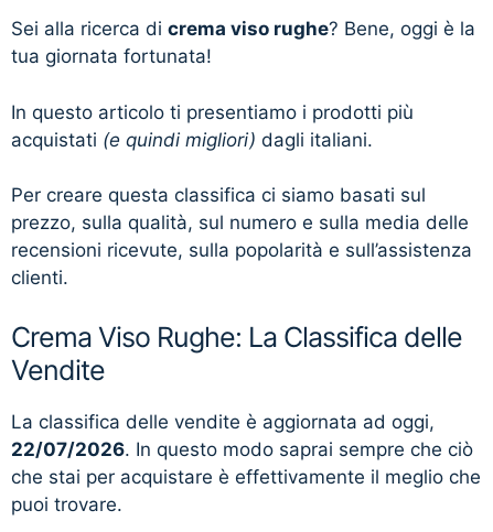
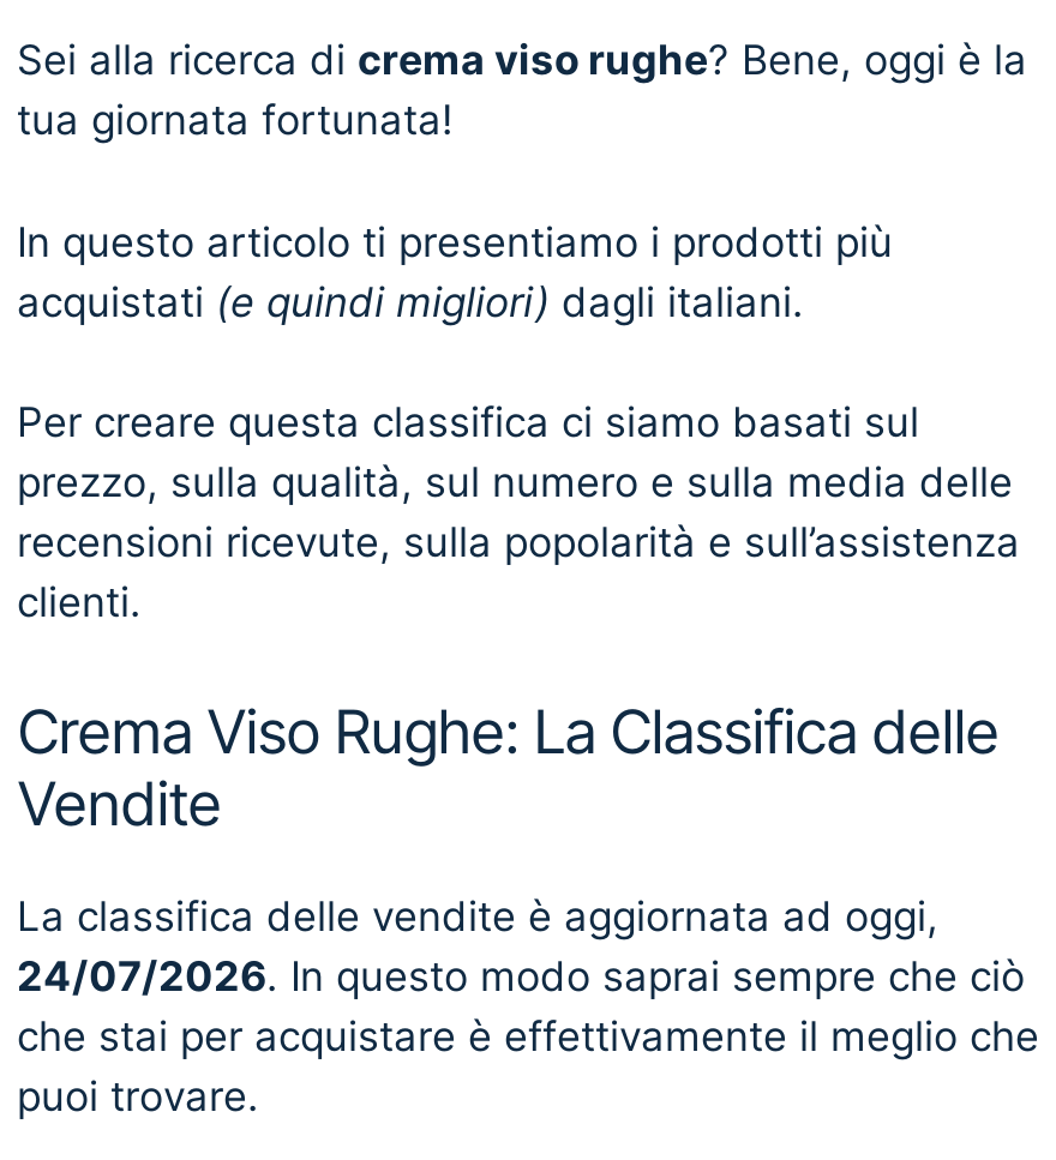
[11,438,473,460] 22/07/2026. In questo modo saprai sempre che ciò -> [17,951,1025,999] 24/07/2026. In questo modo saprai sempre che ciò

